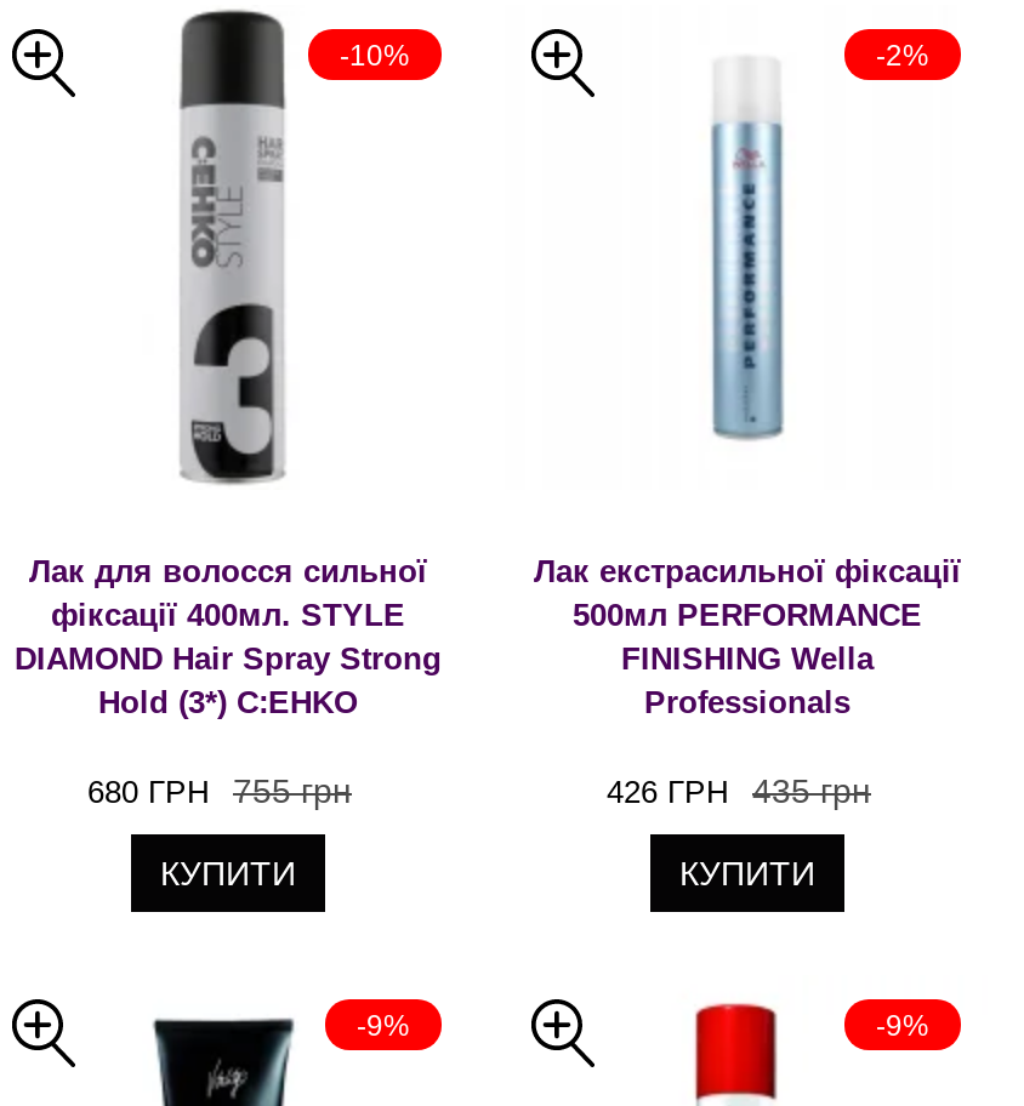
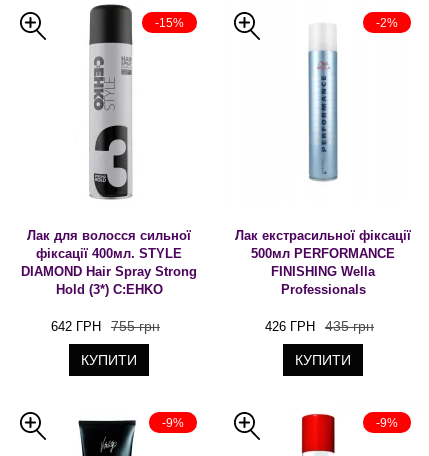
[340,38,410,72] -10% -> [155,15,184,29] -15%
[87,774,209,810] 680 ГРН -> [51,319,101,334] 642 ГРН

